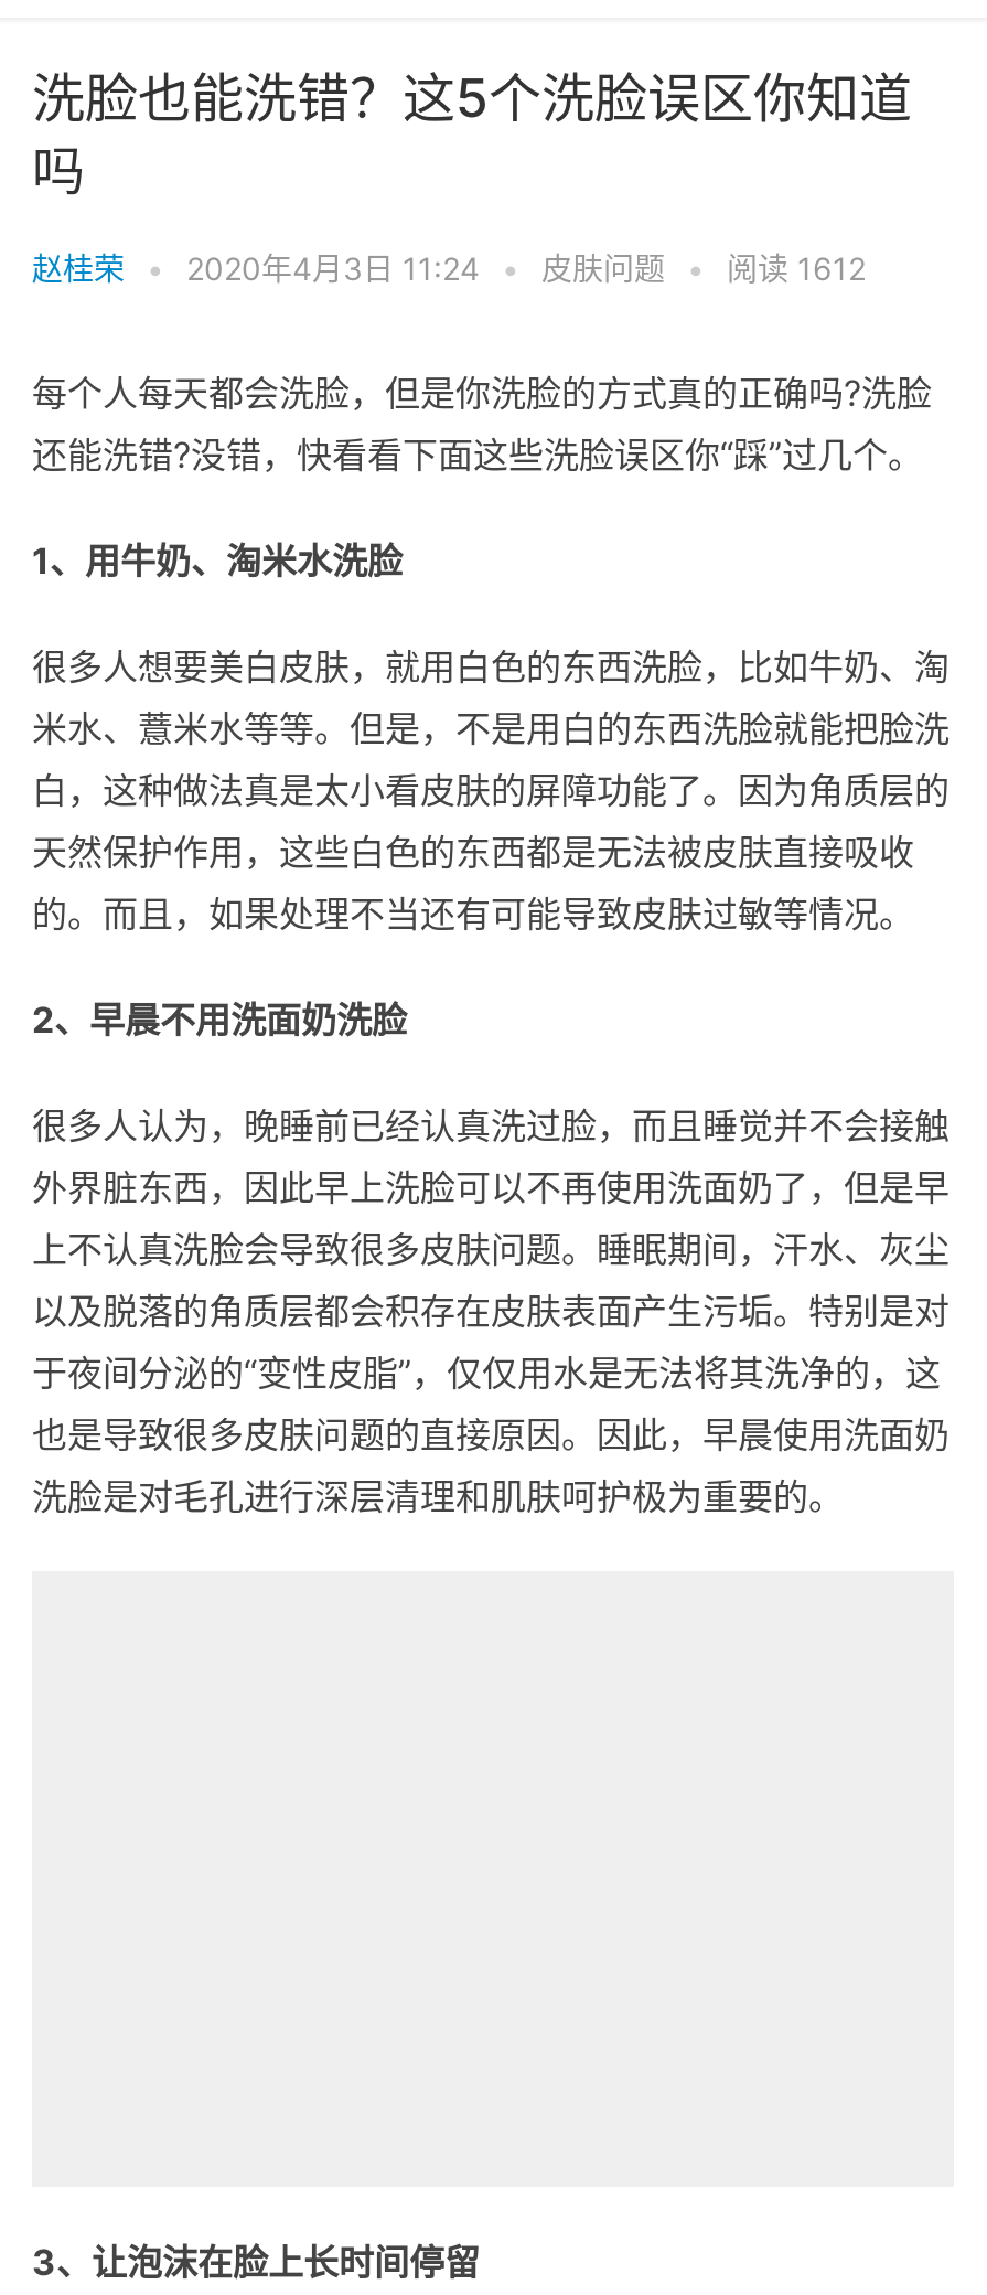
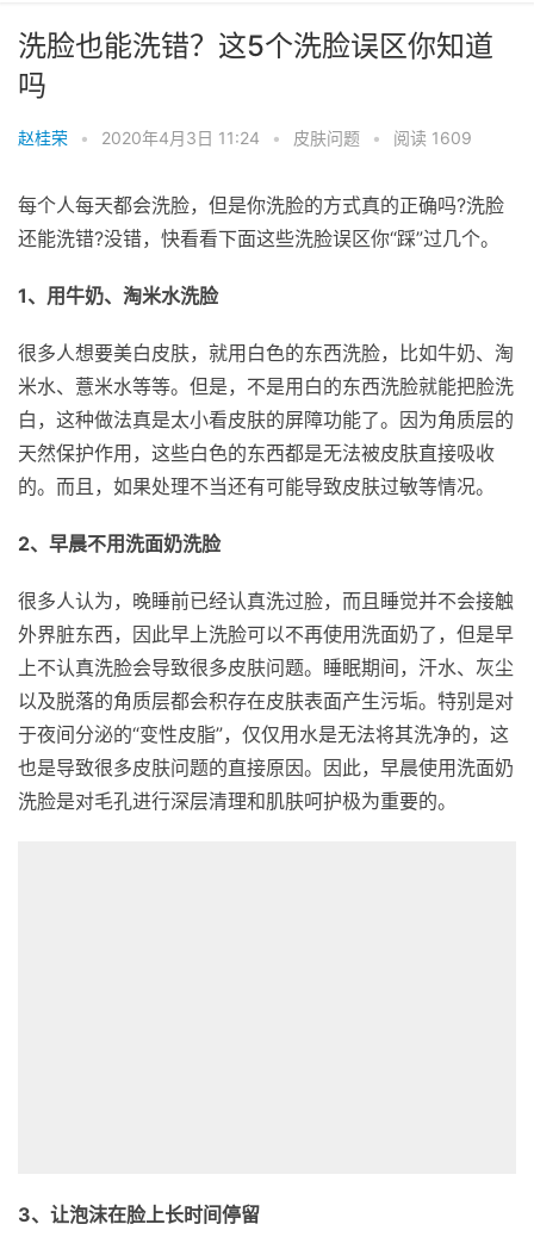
[32,249,866,287] 赵桂荣 • 2020年4月3日 11:24 • 皮肤问题 • 阅读 1612 -> [18,128,472,148] 赵桂荣 • 2020年4月3日 11:24 • 皮肤问题 • 阅读 1609

